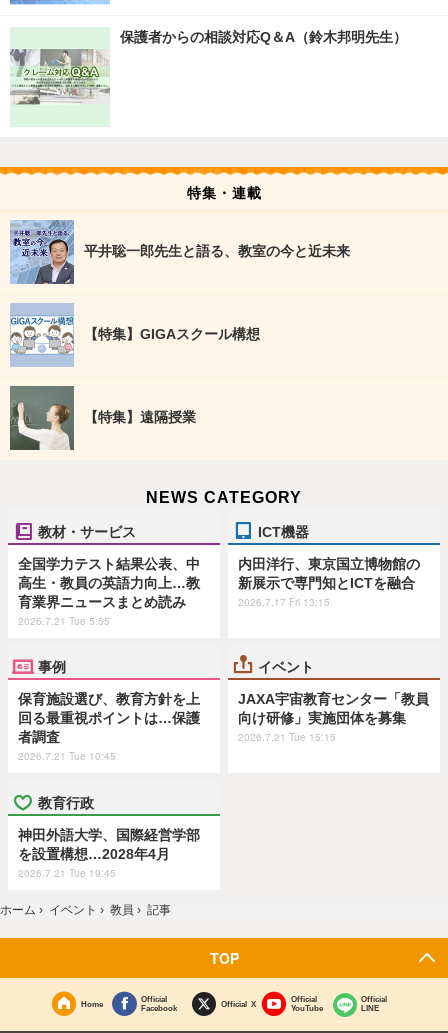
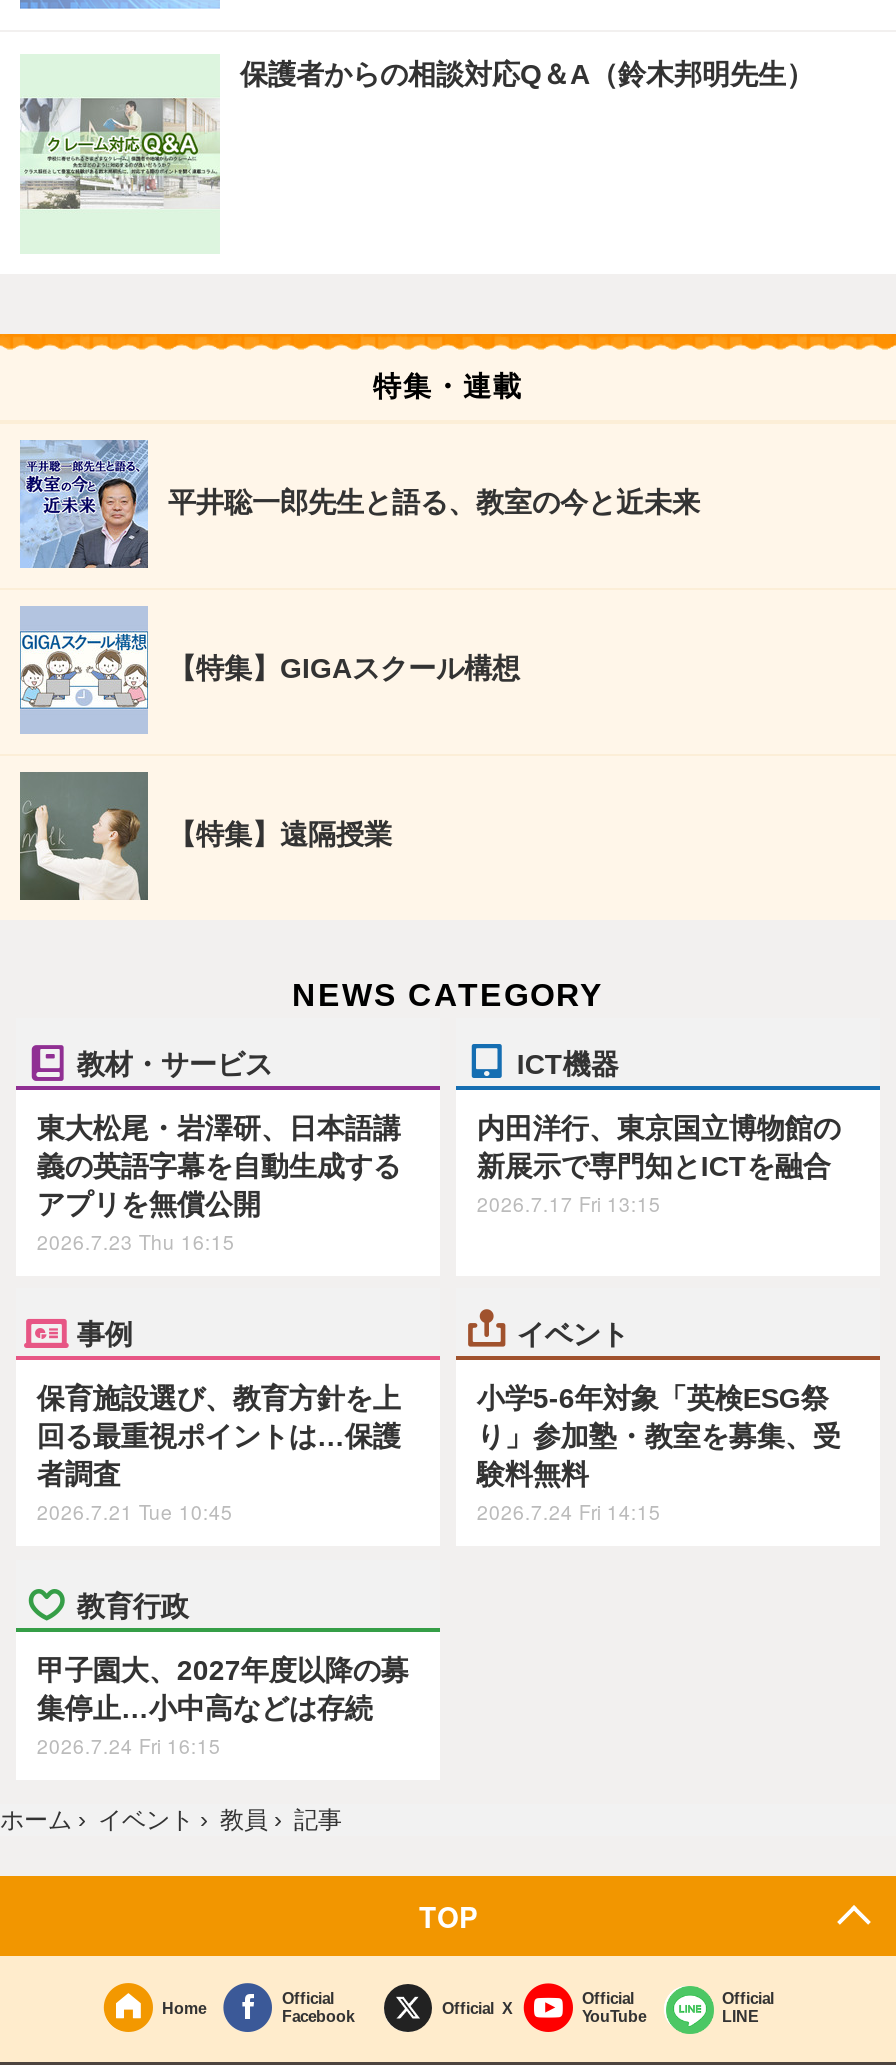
[18,556,200,628] 全国学力テスト結果公表、中 | 高生・教員の英語力向上…教 | 育業界ニュースまとめ読み | 2026.7.21 Tue 5:55 -> [37,1111,401,1255] 東大松尾・岩澤研、日本語講 | 義の英語字幕を自動生成する | アプリを無償公開 | 2026.7.23 Thu 16:15
[238,691,429,744] JAXA宇宙教育センター「教員 | 向け研修」実施団体を募集 | 2026.7.21 Tue 15:15 -> [477,1382,841,1526] 小学5-6年対象「英検ESG祭 | り」参加塾・教室を募集、受 | 験料無料 | 2026.7.24 Fri 14:15
[18,827,200,880] 神田外語大学、国際経営学部 | を設置構想…2028年4月 | 2026.7.21 Tue 19:45 -> [37,1654,409,1760] 甲子園大、2027年度以降の募 | 集停止…小中高などは存続 | 2026.7.24 Fri 16:15

